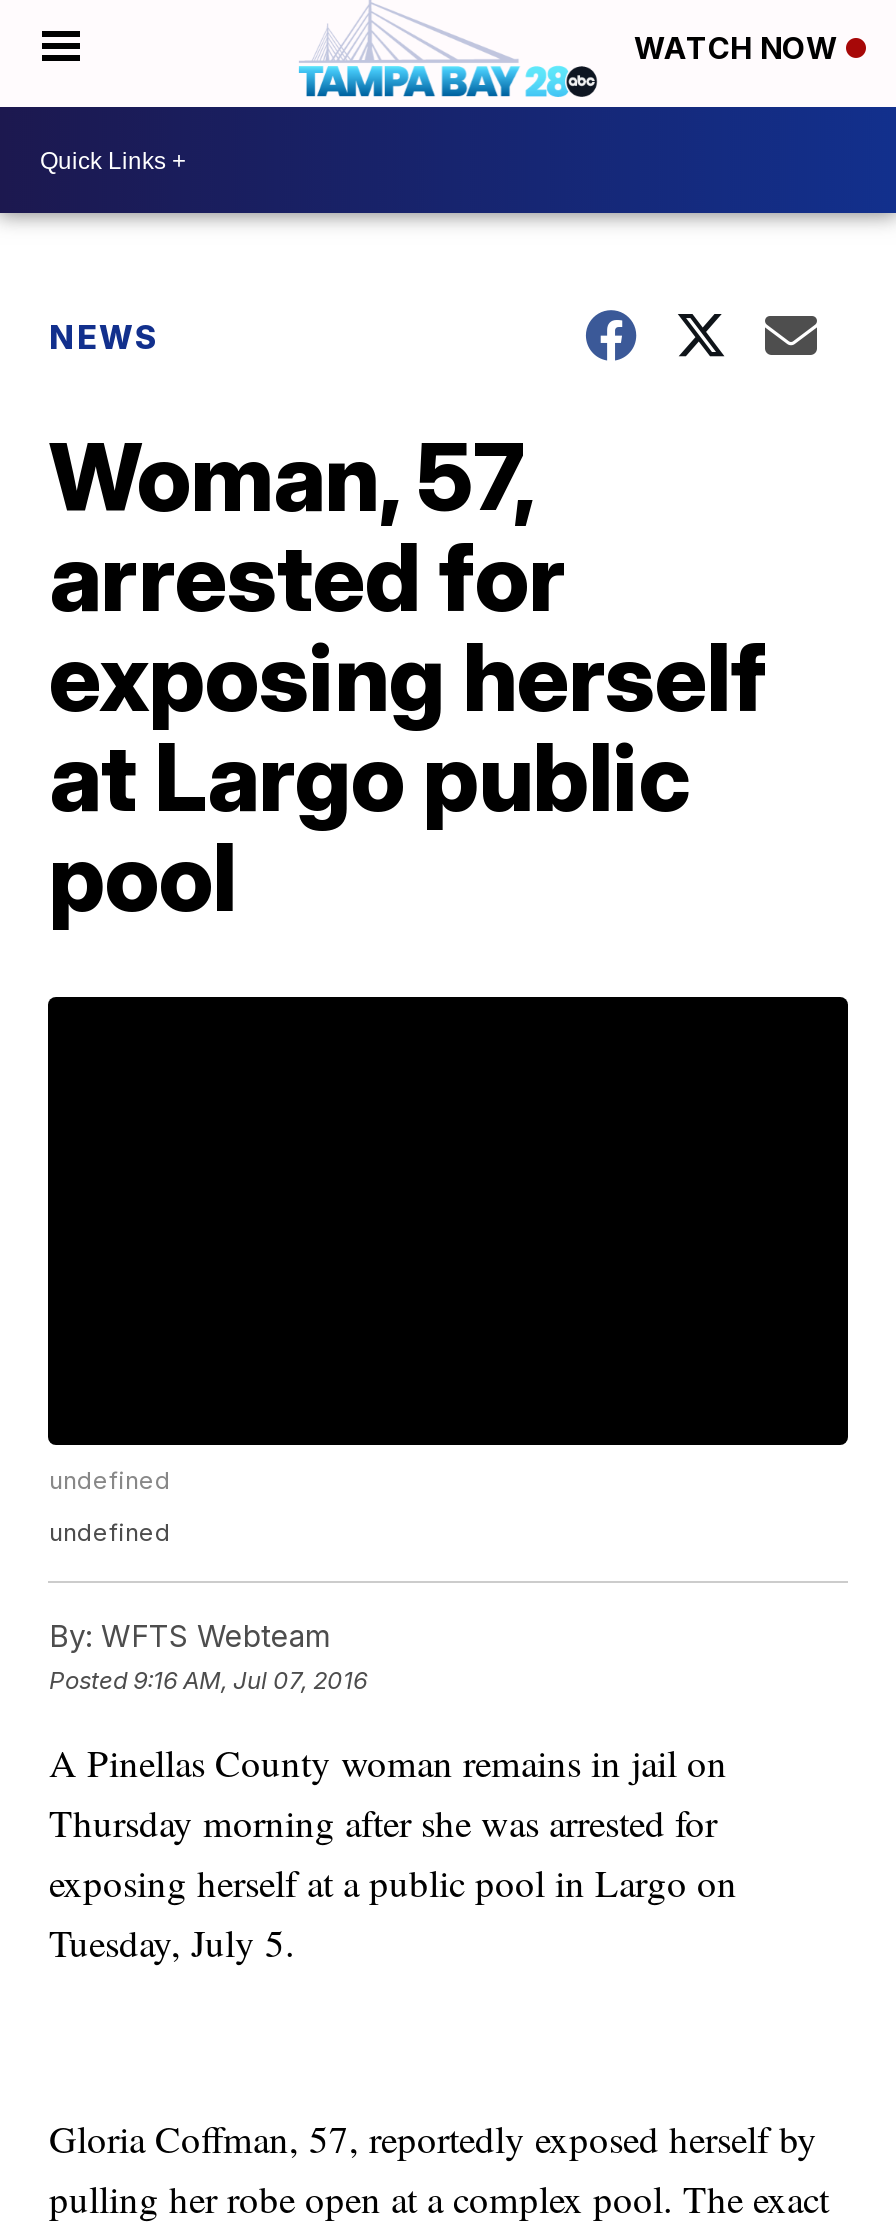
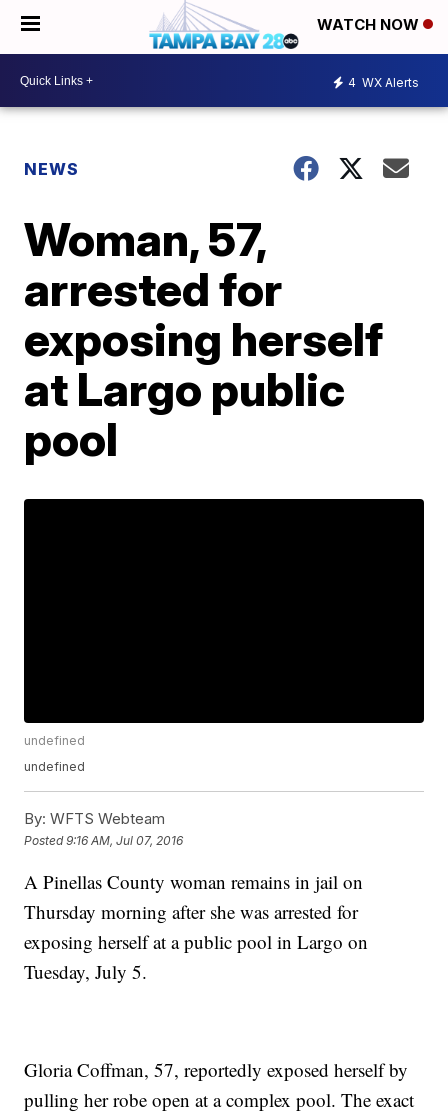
none -> [348,74,419,89] 4 WX Alerts

